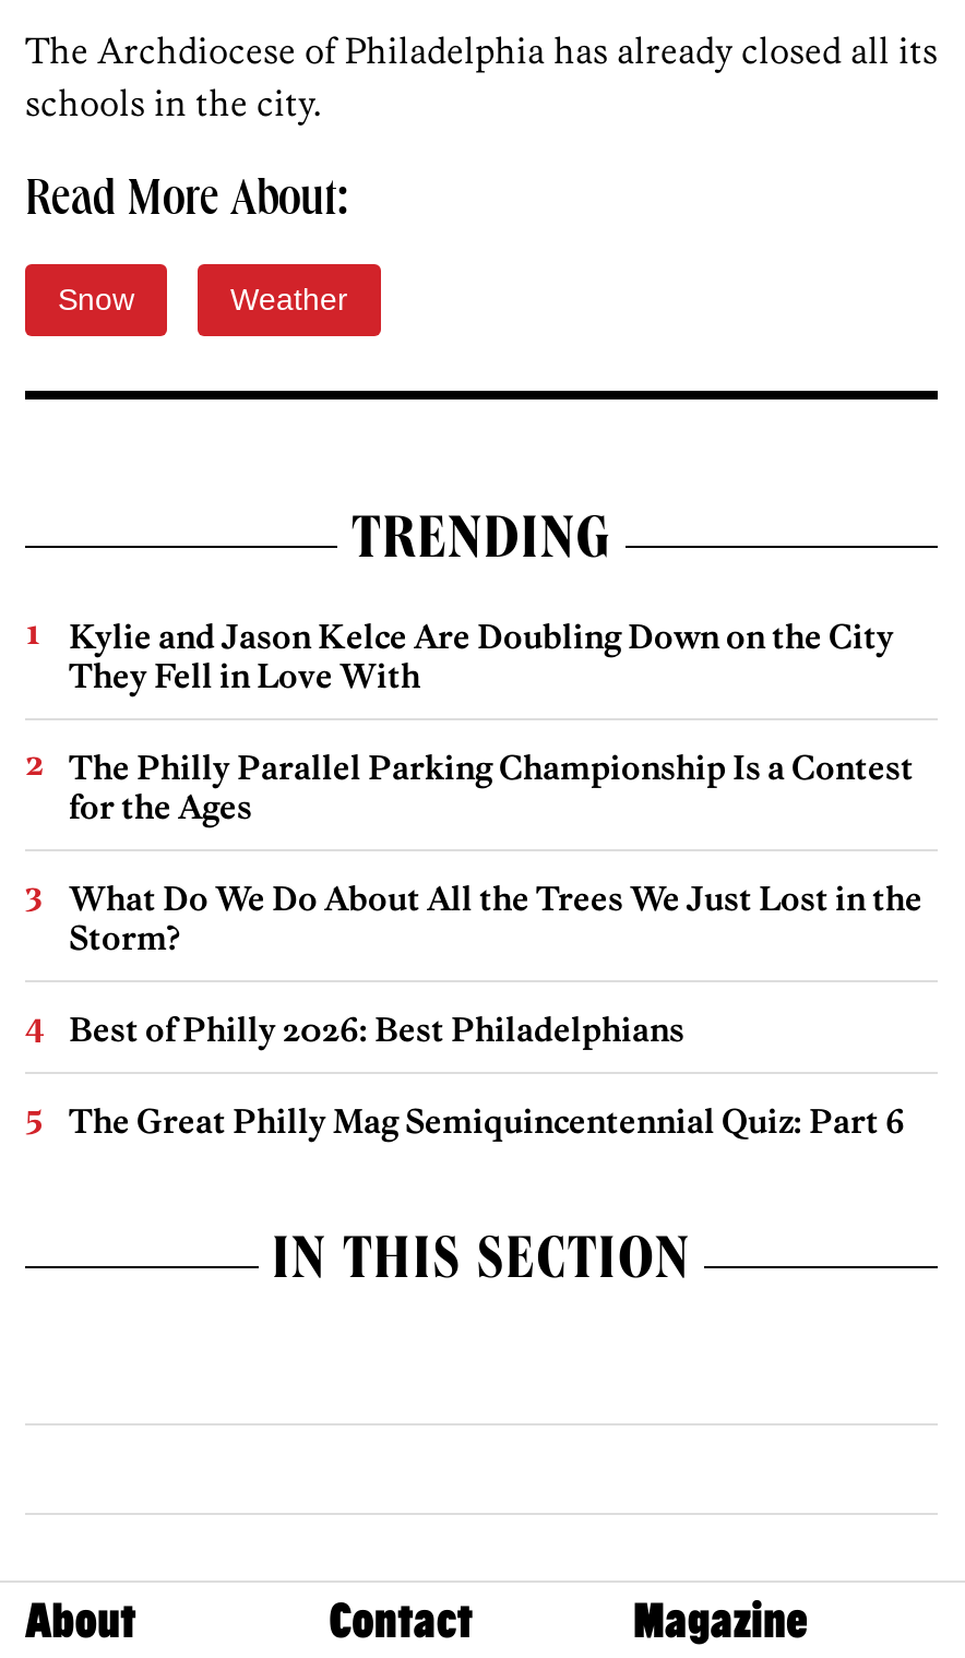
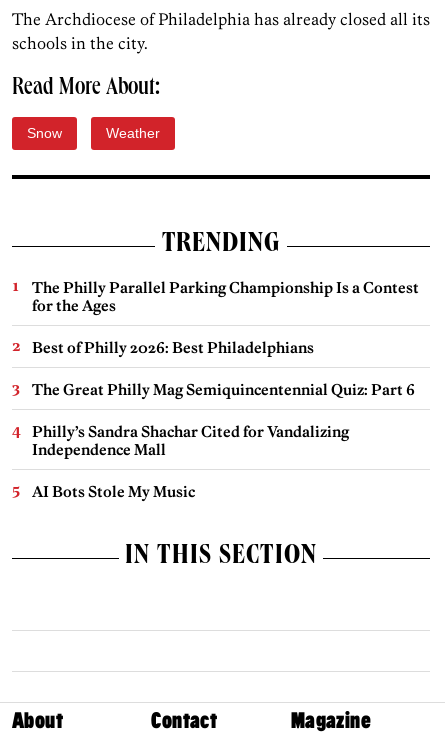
[69,616,894,697] Kylie and Jason Kelce Are Doubling Down on the City | They Fell in Love With -> none
moved [69,747,914,828] -> [32,278,419,315]: The Philly Parallel Parking Championship Is a Contest | for the Ages
[69,878,922,959] What Do We Do About All the Trees We Just Lost in the | Storm? -> none
moved [69,1009,905,1143] -> [32,338,415,399]: Best of Philly 2026: Best Philadelphians | The Great Philly Mag Semiquincentennial Quiz: Part 6
none -> [32,422,349,501] Philly’s Sandra Shachar Cited for Vandalizing | Independence Mall | AI Bots Stole My Music

